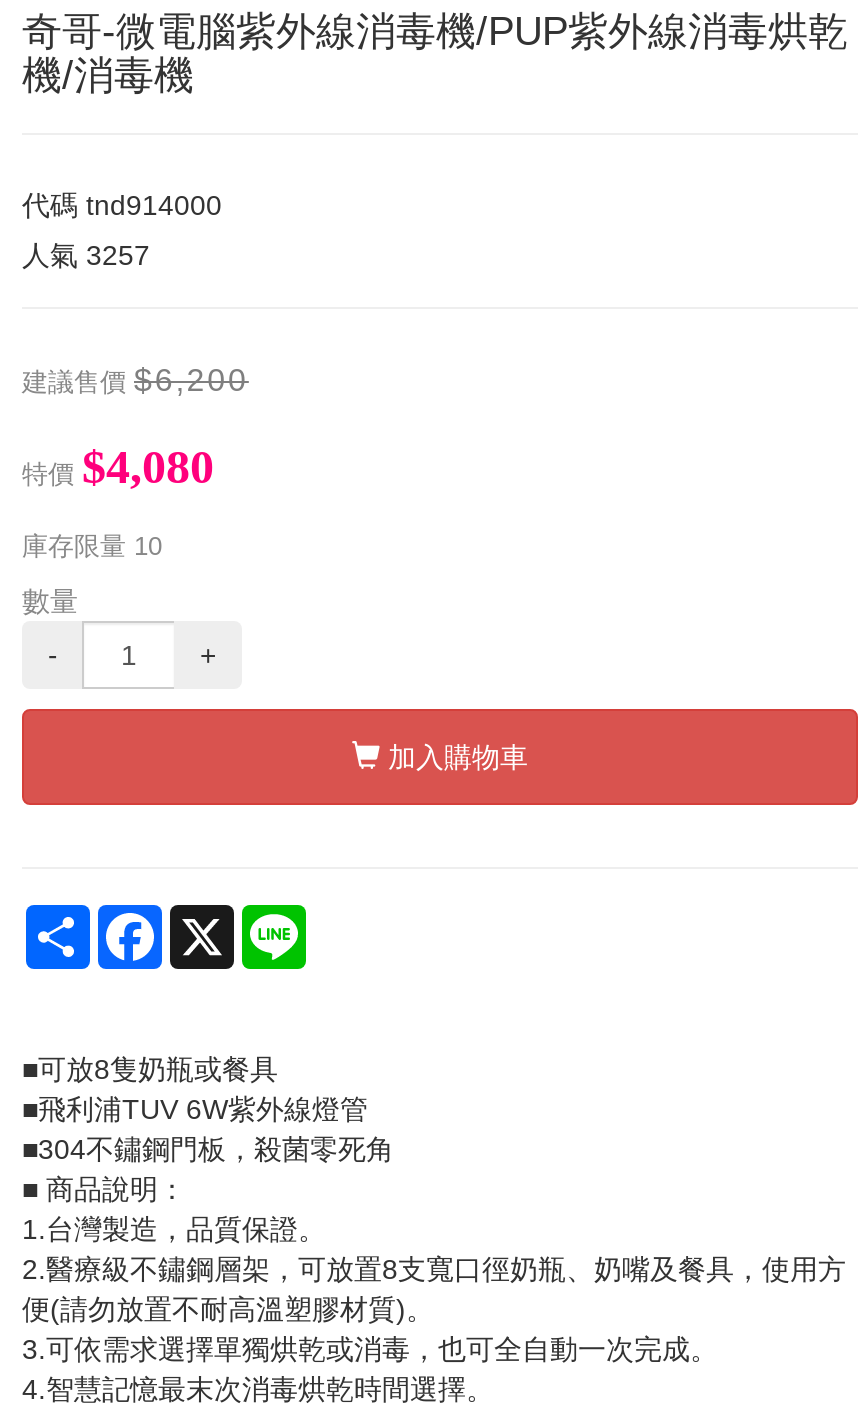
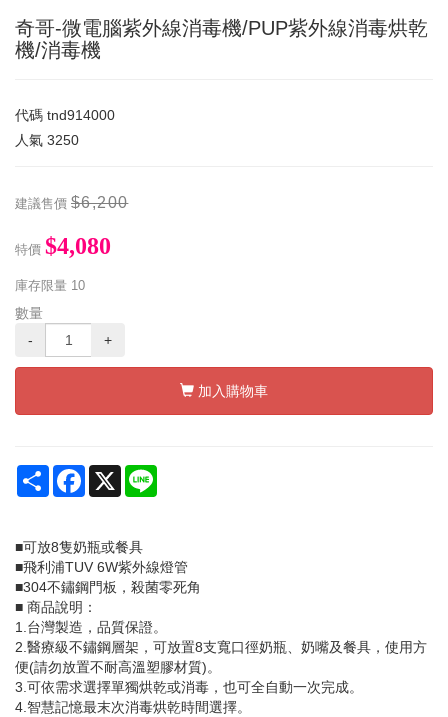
[22,239,150,271] 人氣3257 -> [15,132,79,148] 人氣3250

